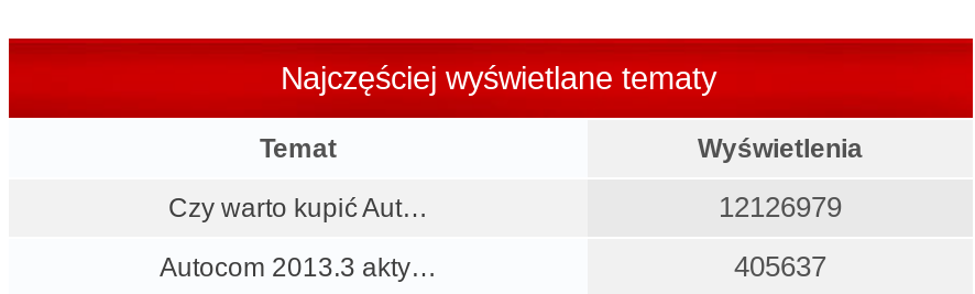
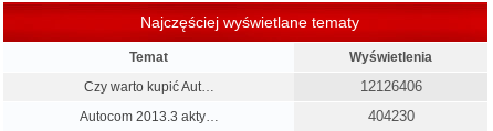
[719,190,842,223] 12126979 -> [360,78,422,94] 12126406
[734,249,826,282] 405637 -> [368,107,414,124] 404230

